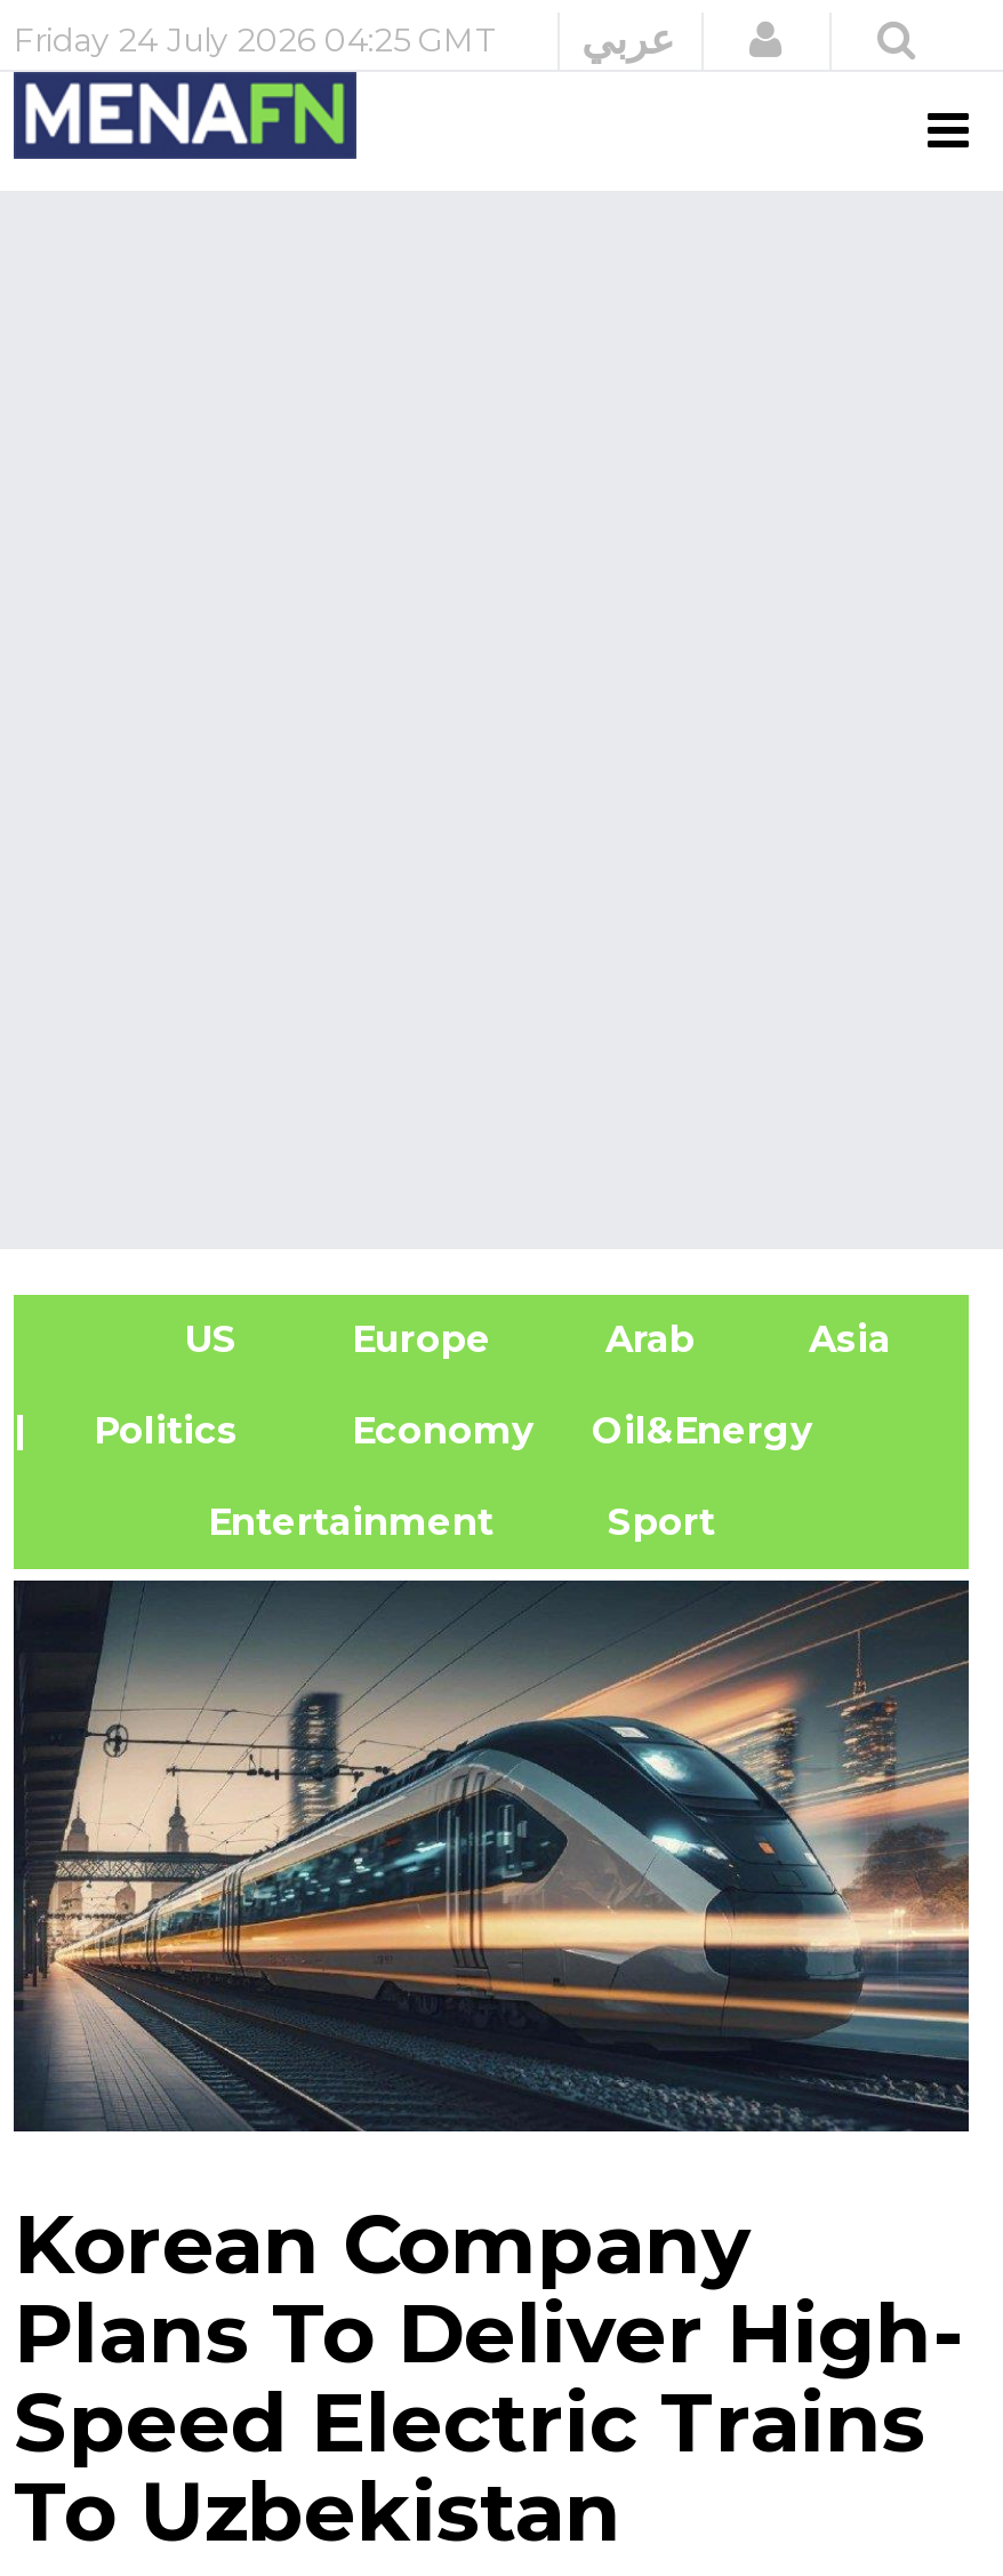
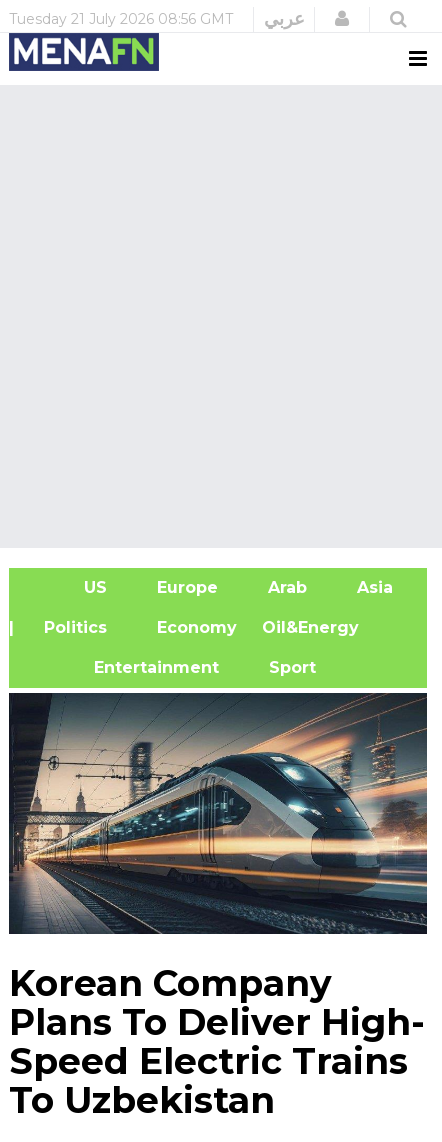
[14,19,494,61] Friday 24 July 2026 04:25 GMT -> [9,10,233,28] Tuesday 21 July 2026 08:56 GMT

